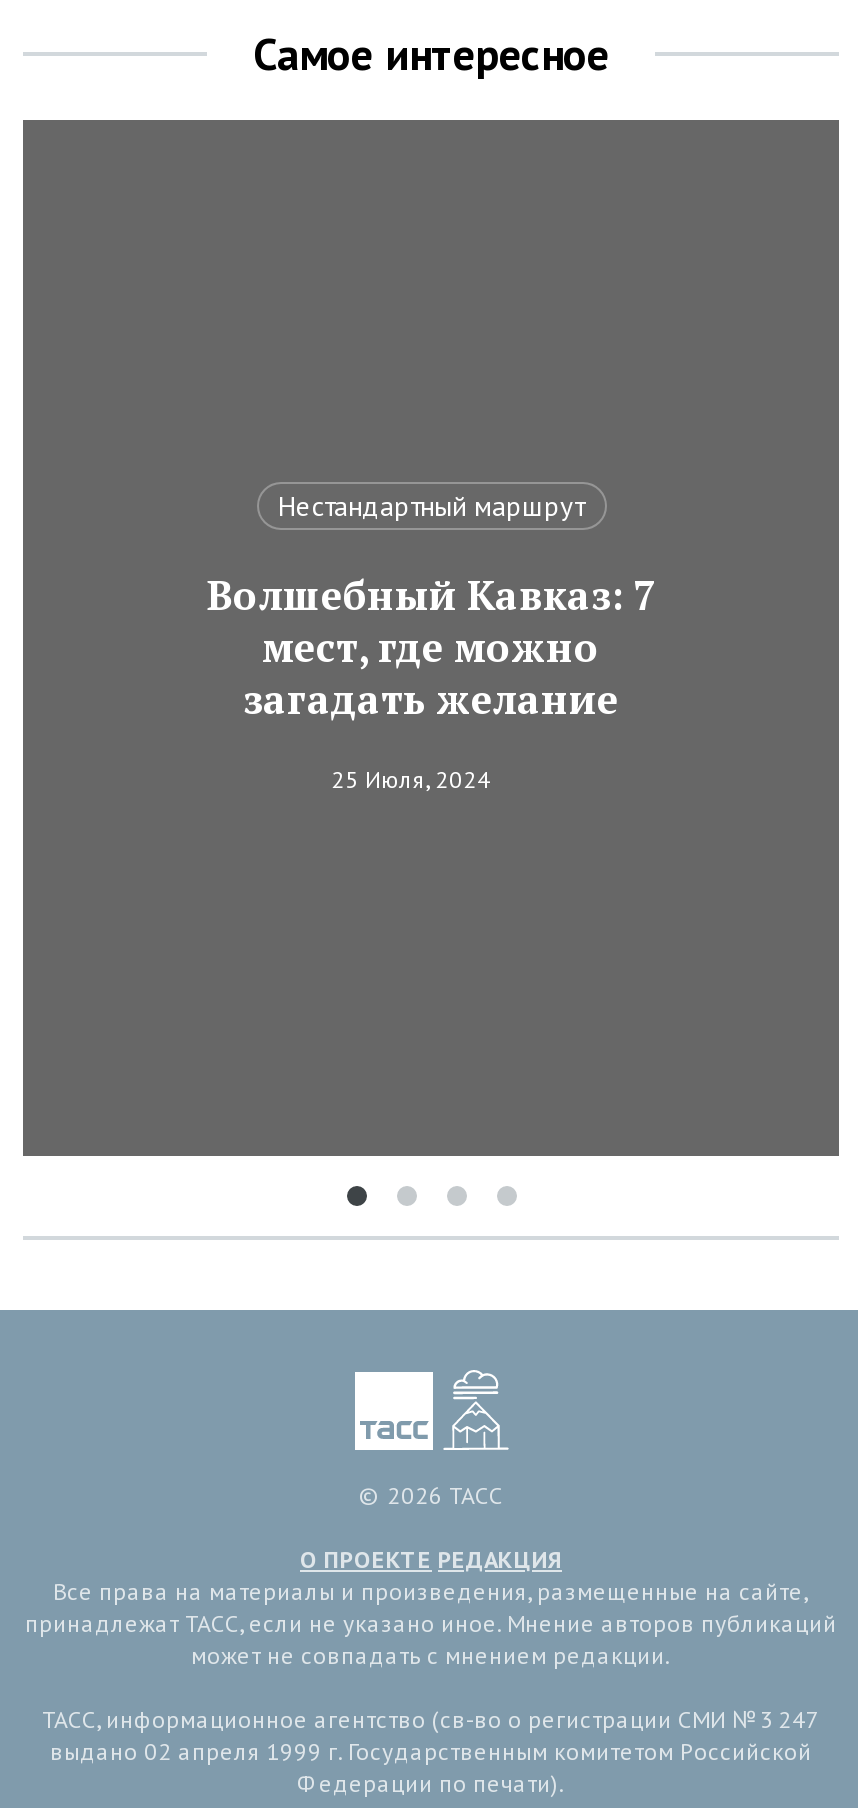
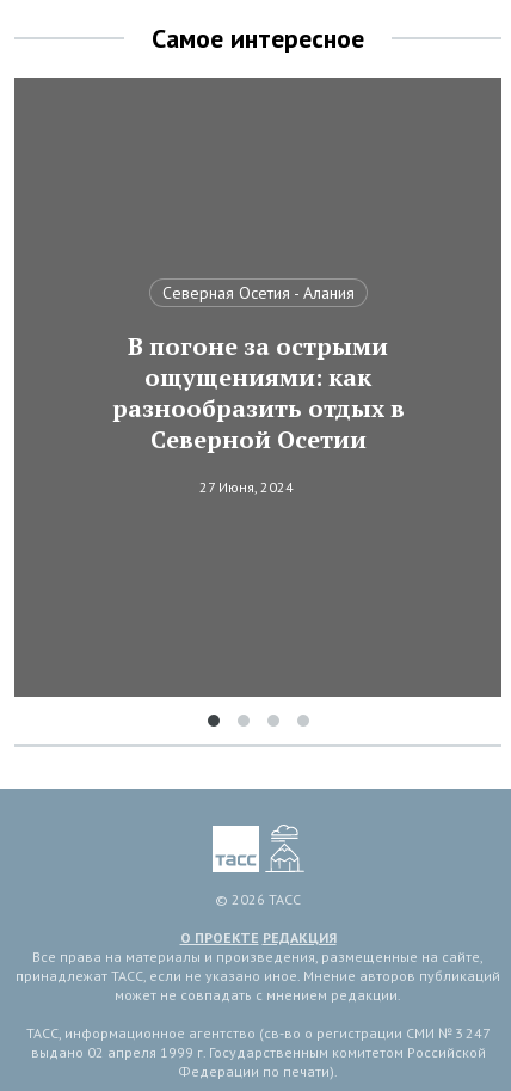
[278,488,584,524] Нестандартный маршрут -> [162,282,354,304] Северная Осетия - Алания
[207,568,655,726] Волшебный Кавказ: 7 | мест, где можно | загадать желание -> [112,330,404,455] В погоне за острыми | ощущениями: как | разнообразить отдых в | Северной Осетии
[331,764,491,794] 25 Июля, 2024 -> [199,478,293,496] 27 Июня, 2024

